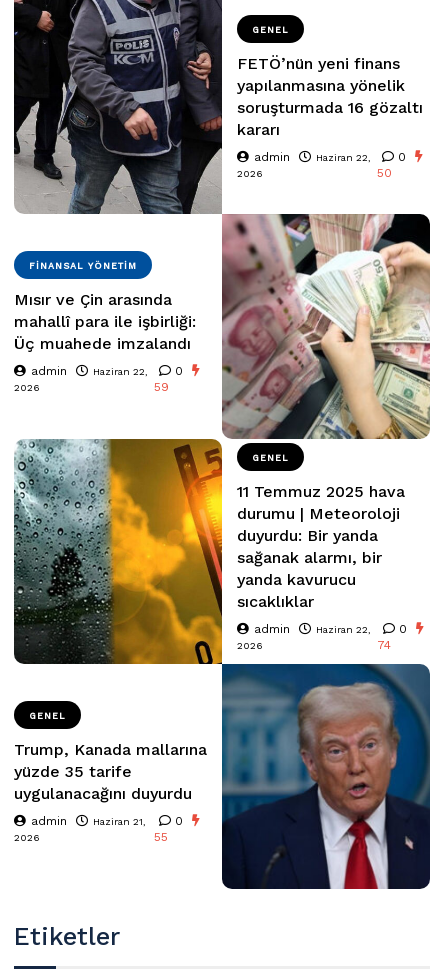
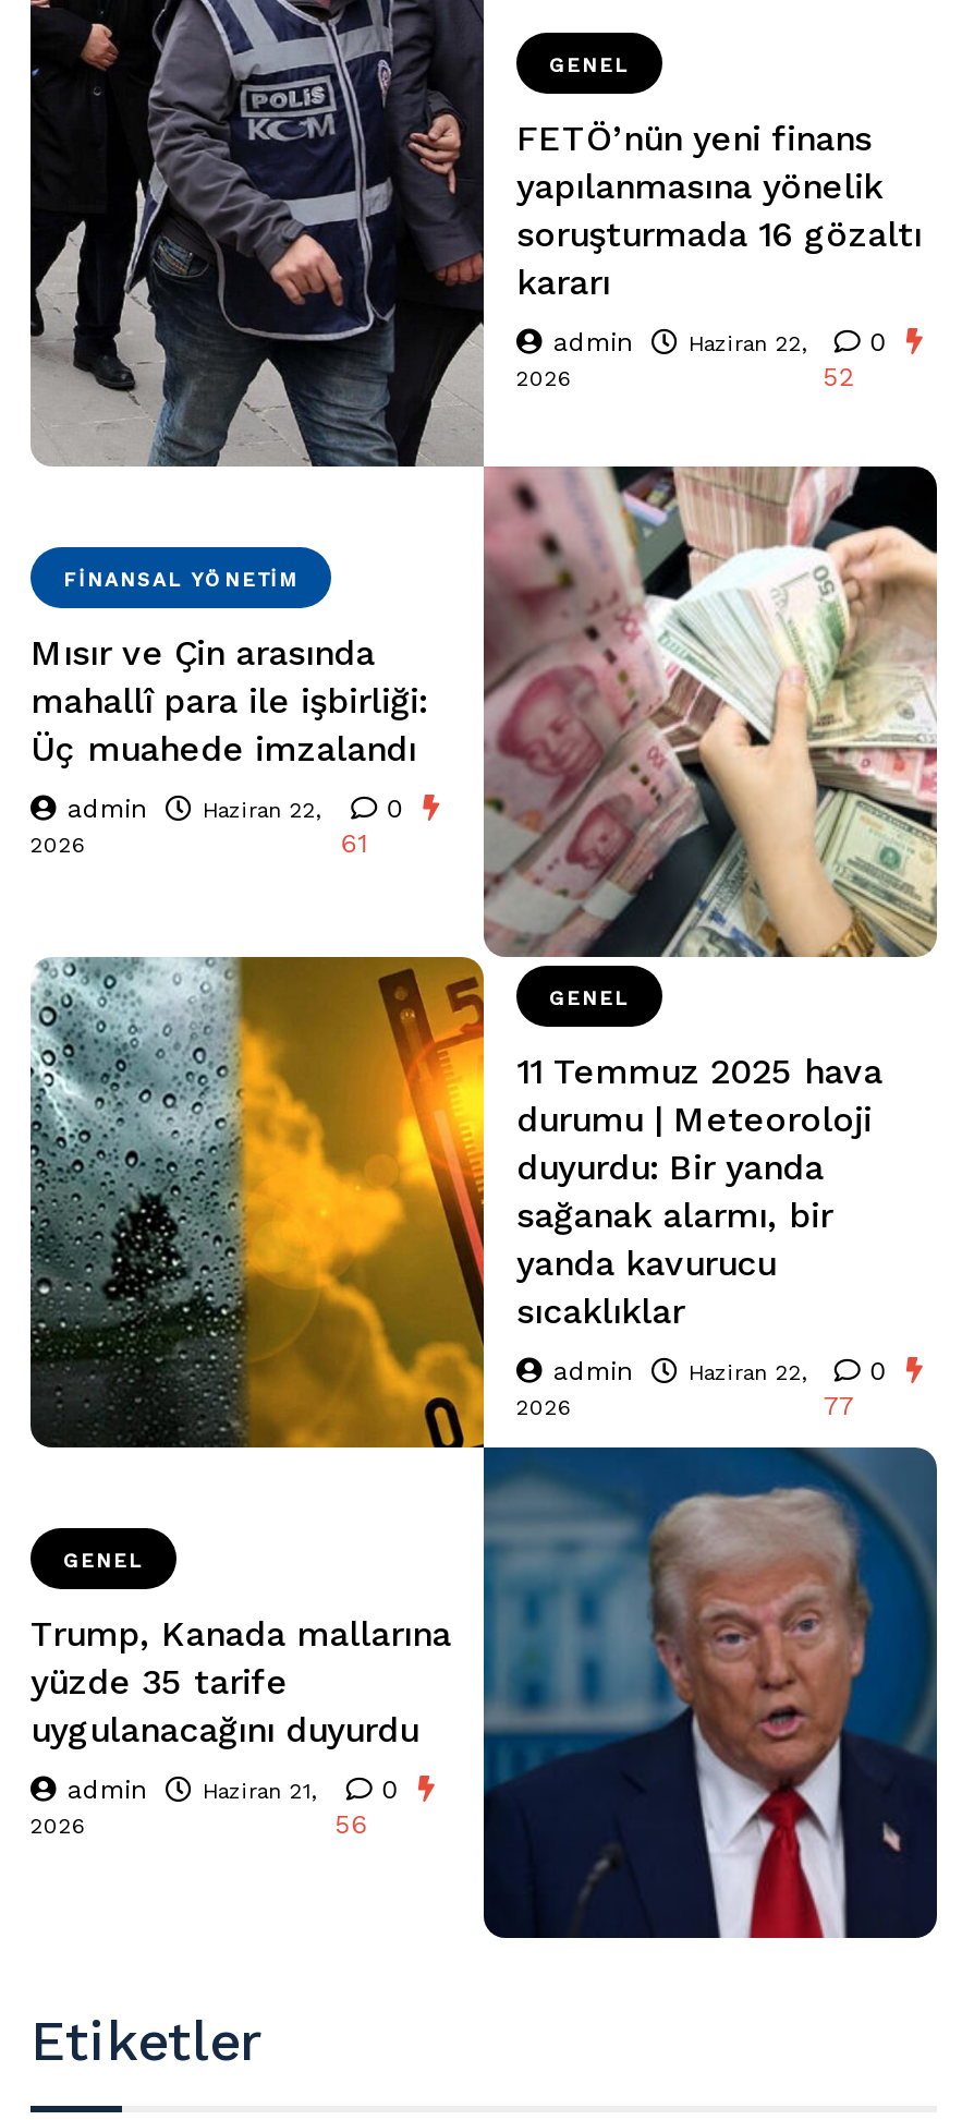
[377,166,392,180] 50 -> [823,361,854,392] 52
[154,380,169,394] 59 -> [340,828,366,858] 61
[378,638,391,652] 74 -> [823,1390,854,1420] 77
[154,830,168,844] 55 -> [335,1808,368,1839] 56

